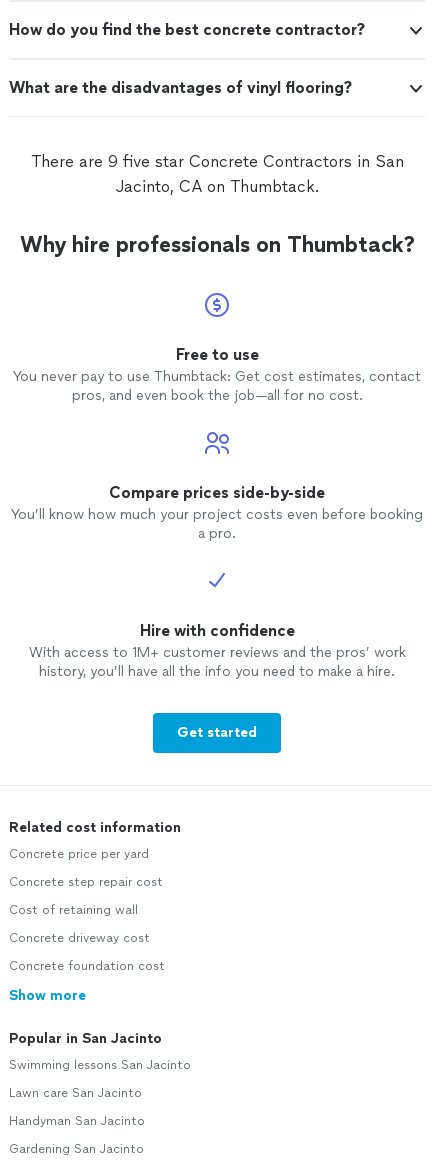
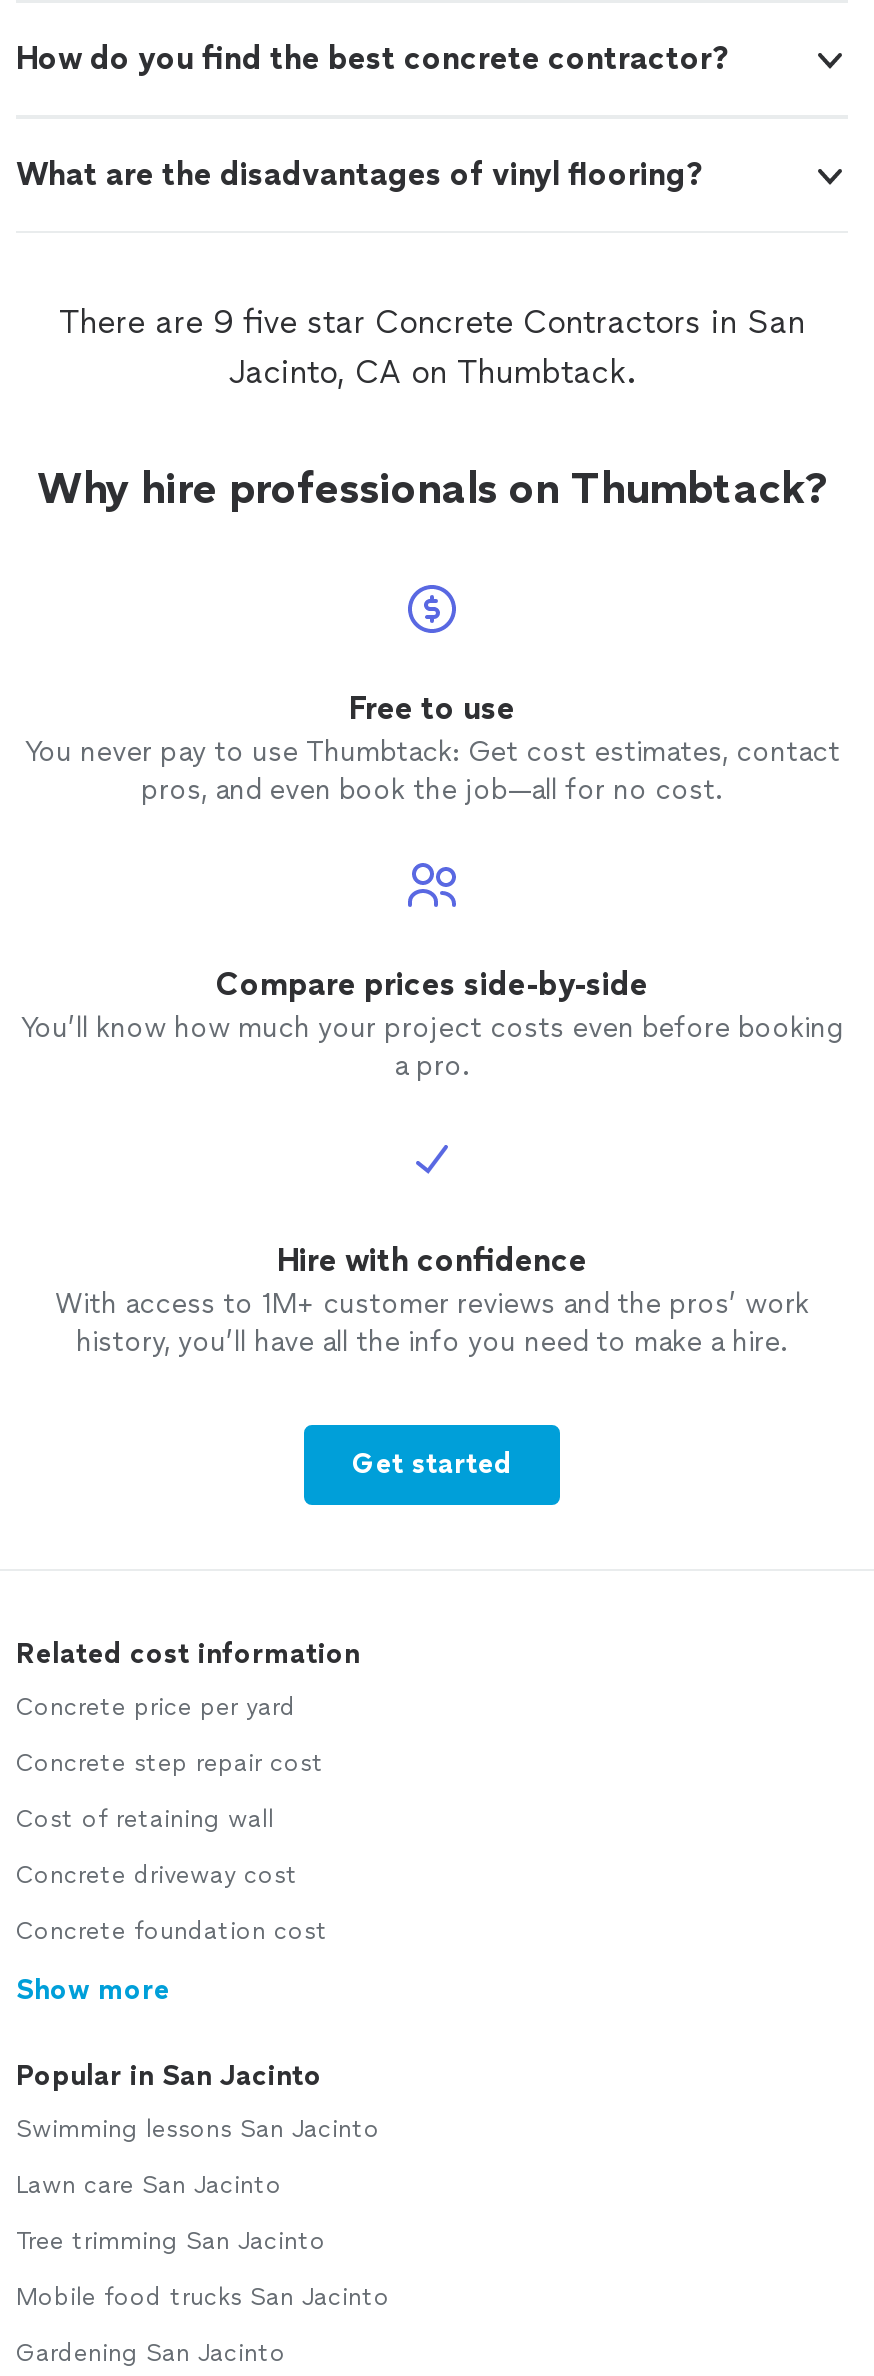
[9,1114,145,1128] Handyman San Jacinto -> [16,2227,390,2311] Tree trimming San Jacinto | Mobile food trucks San Jacinto

